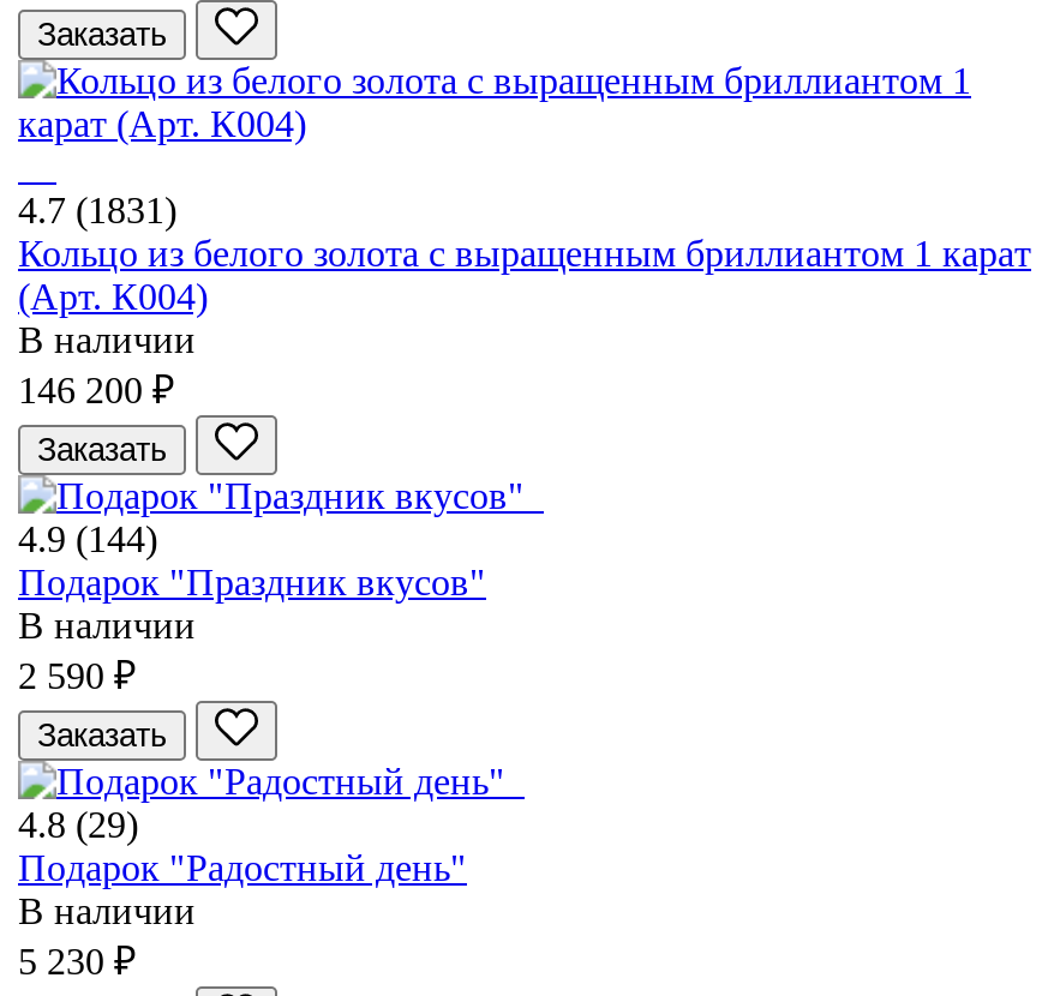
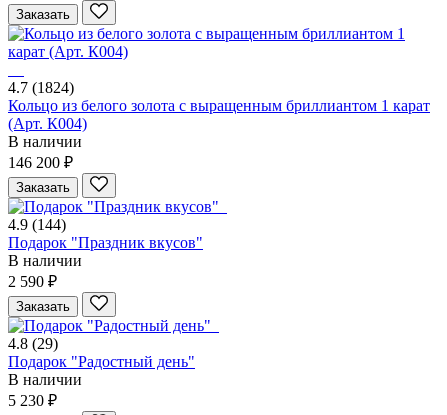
[18,189,176,230] 4.7 (1831) -> [8,79,74,96] 4.7 (1824)

